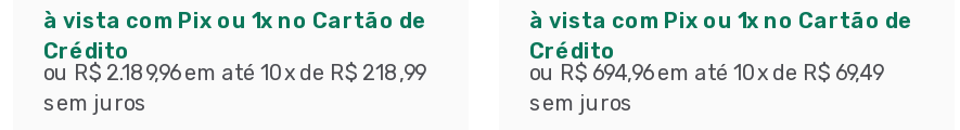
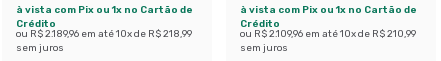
[529,61,883,84] ou R$ 694,96 em até 10 x de R$ 69,49 -> [240,28,416,39] ou R$ 2.109,96 em até 10 x de R$ 210,99

